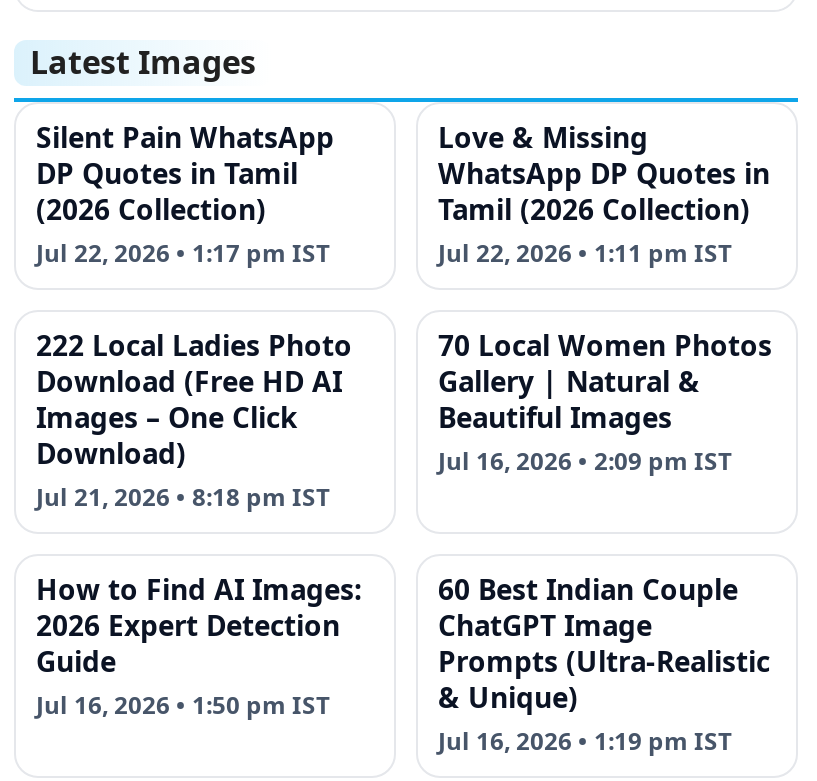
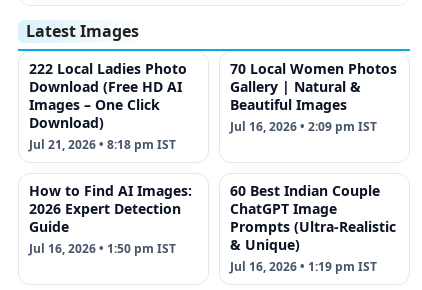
[36,118,334,270] Silent Pain WhatsApp | DP Quotes in Tamil | (2026 Collection) | Jul 22, 2026 • 1:17 pm IST -> none
[438,118,770,270] Love & Missing | WhatsApp DP Quotes in | Tamil (2026 Collection) | Jul 22, 2026 • 1:11 pm IST -> none

